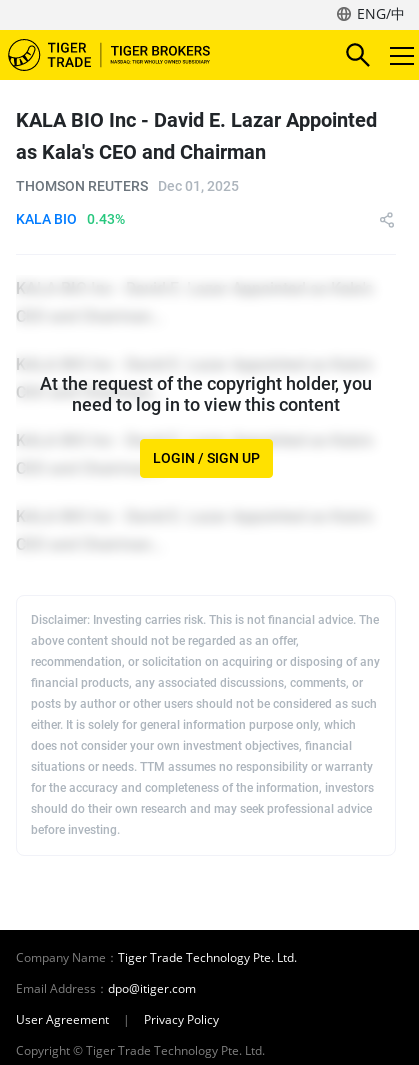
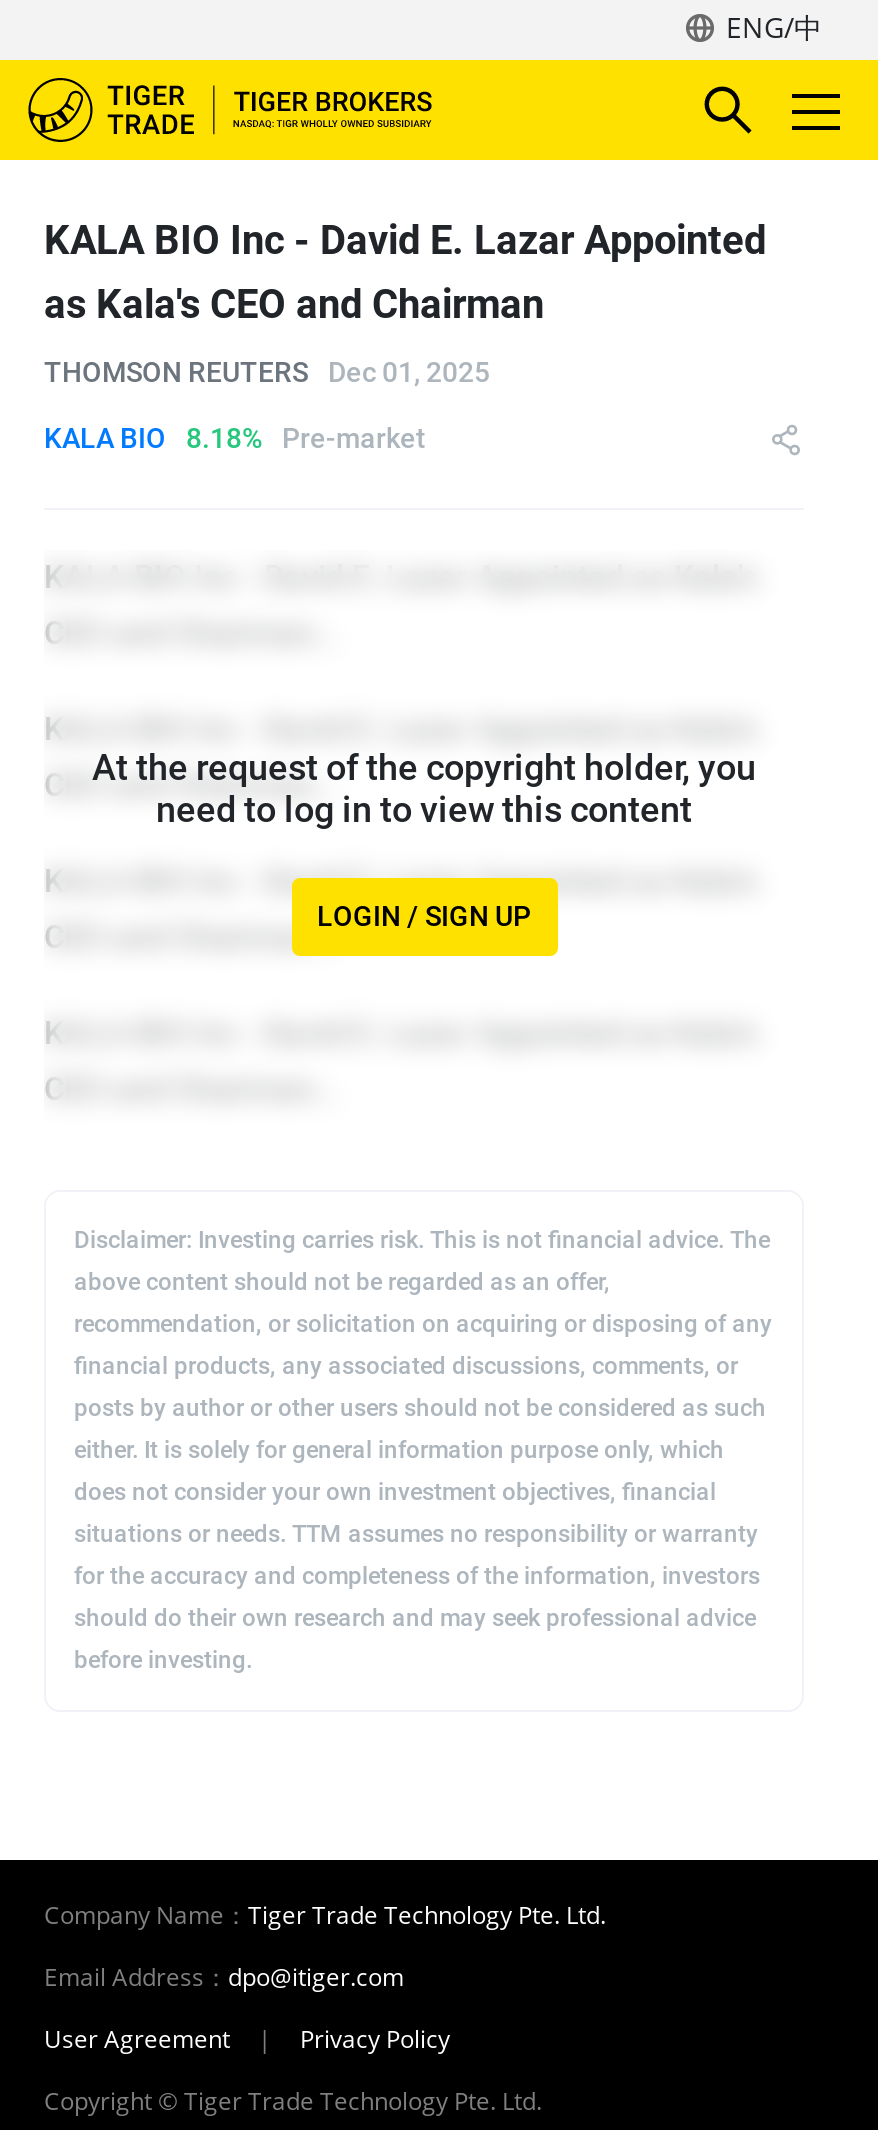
[87,211,125,227] 0.43% -> [186,422,426,454] 8.18% | Pre-market

